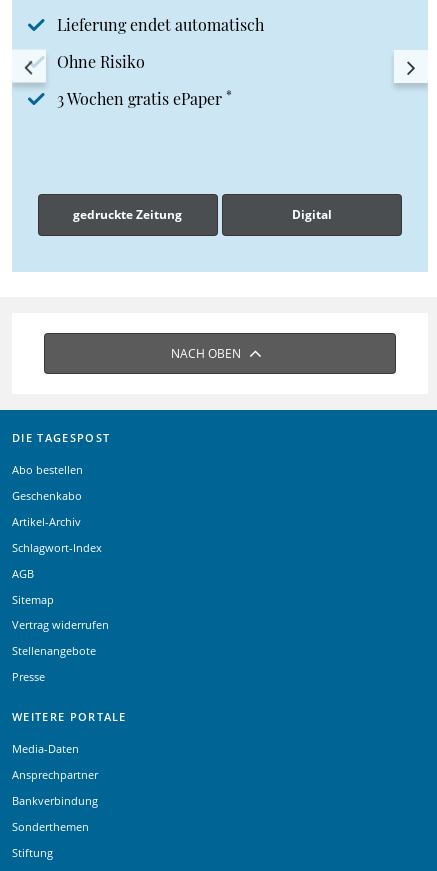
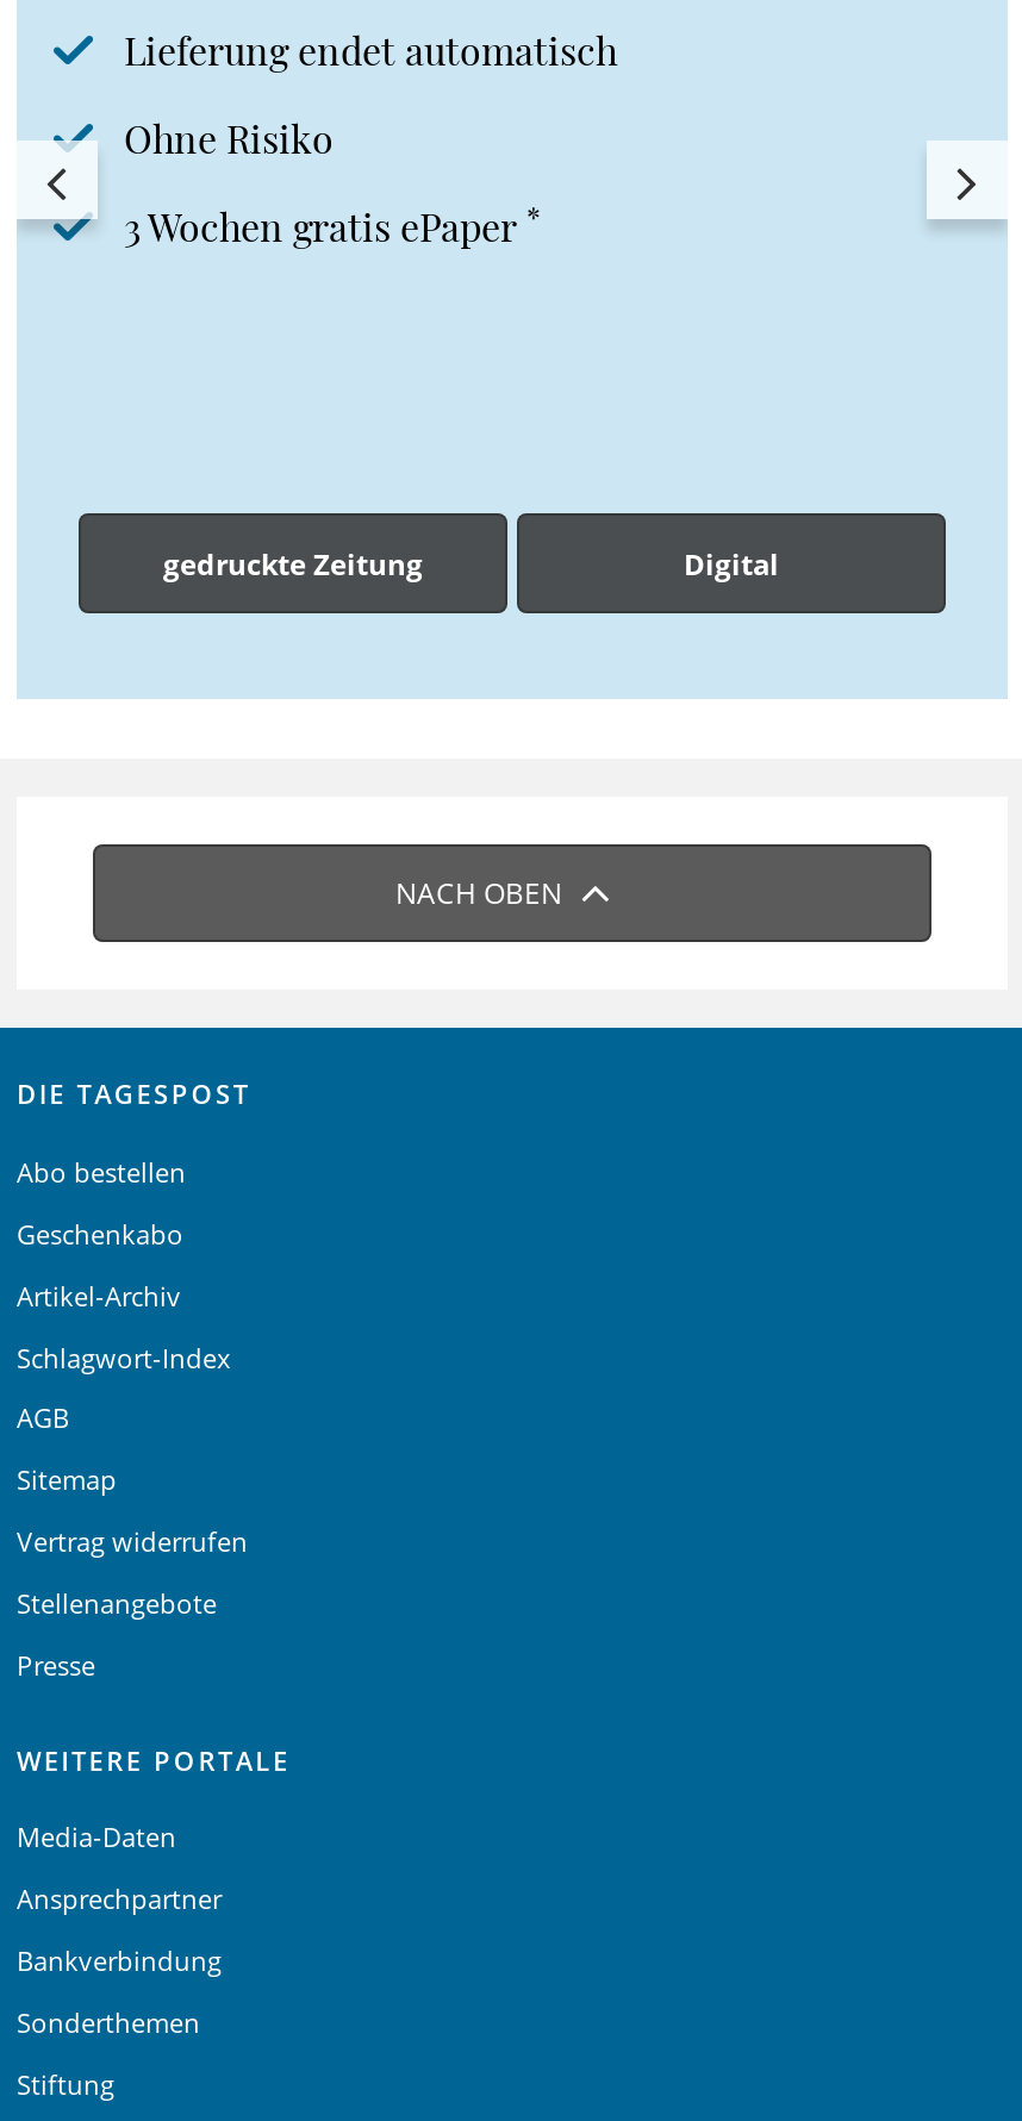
[12,50,45,98] [image] -> [19,114,98,226] [image]
[395,51,428,93] [image] -> [927,117,1005,226] [image]

